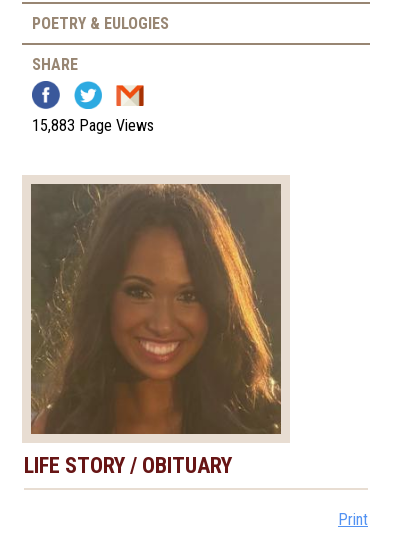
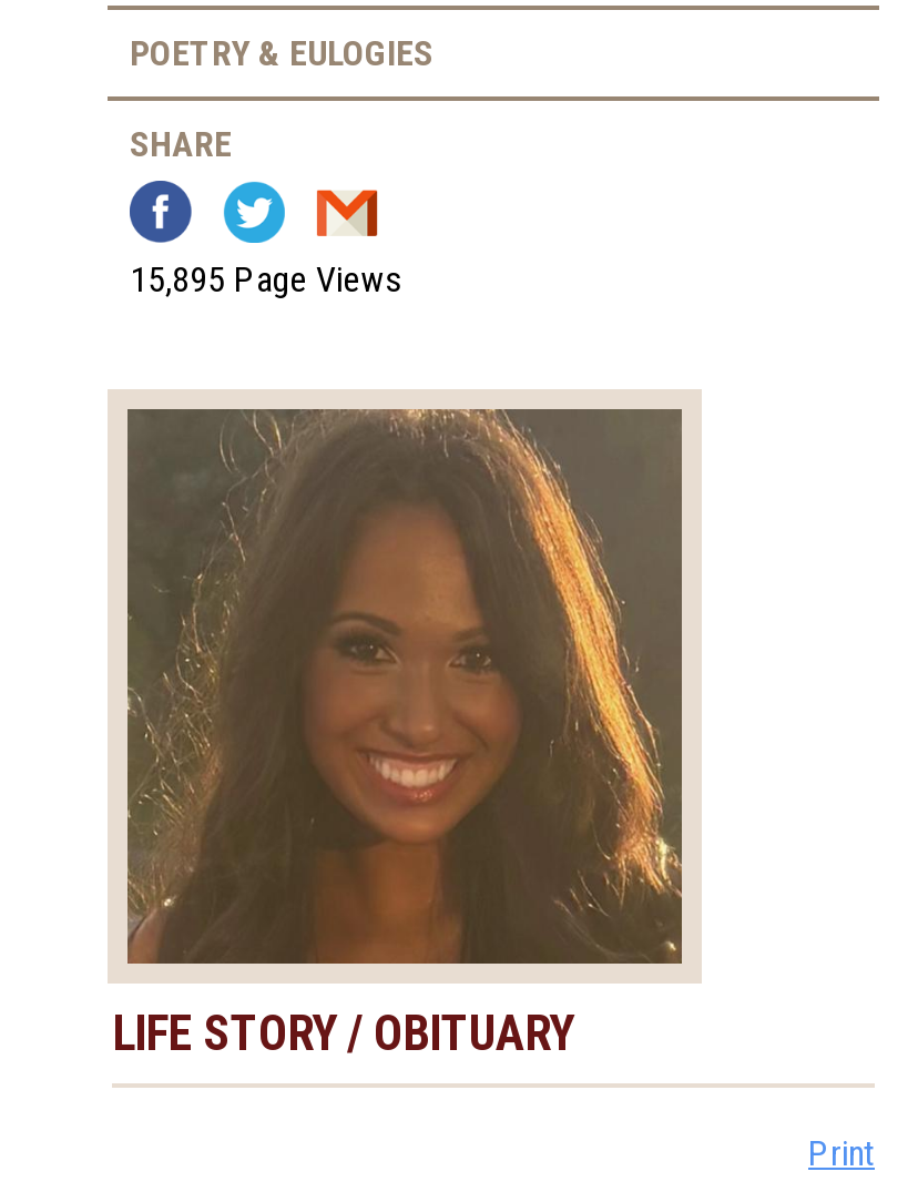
[32,116,154,135] 15,883 Page Views -> [130,259,400,301] 15,895 Page Views

